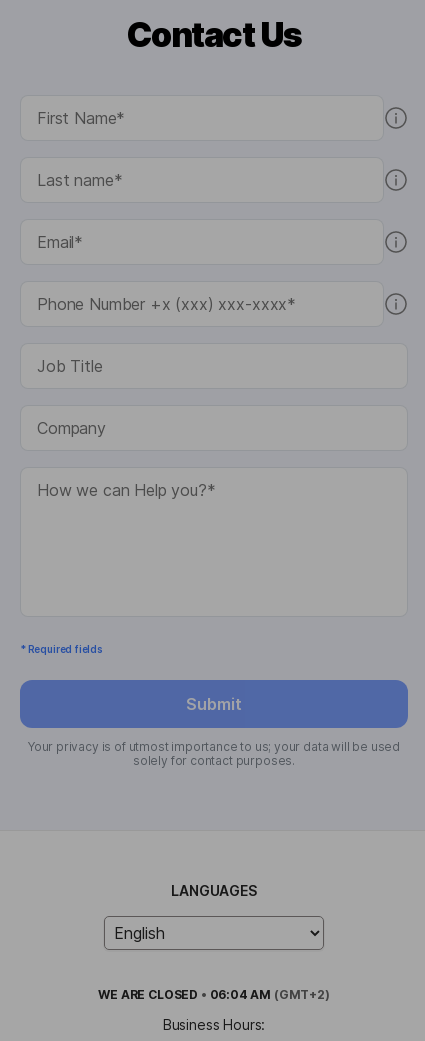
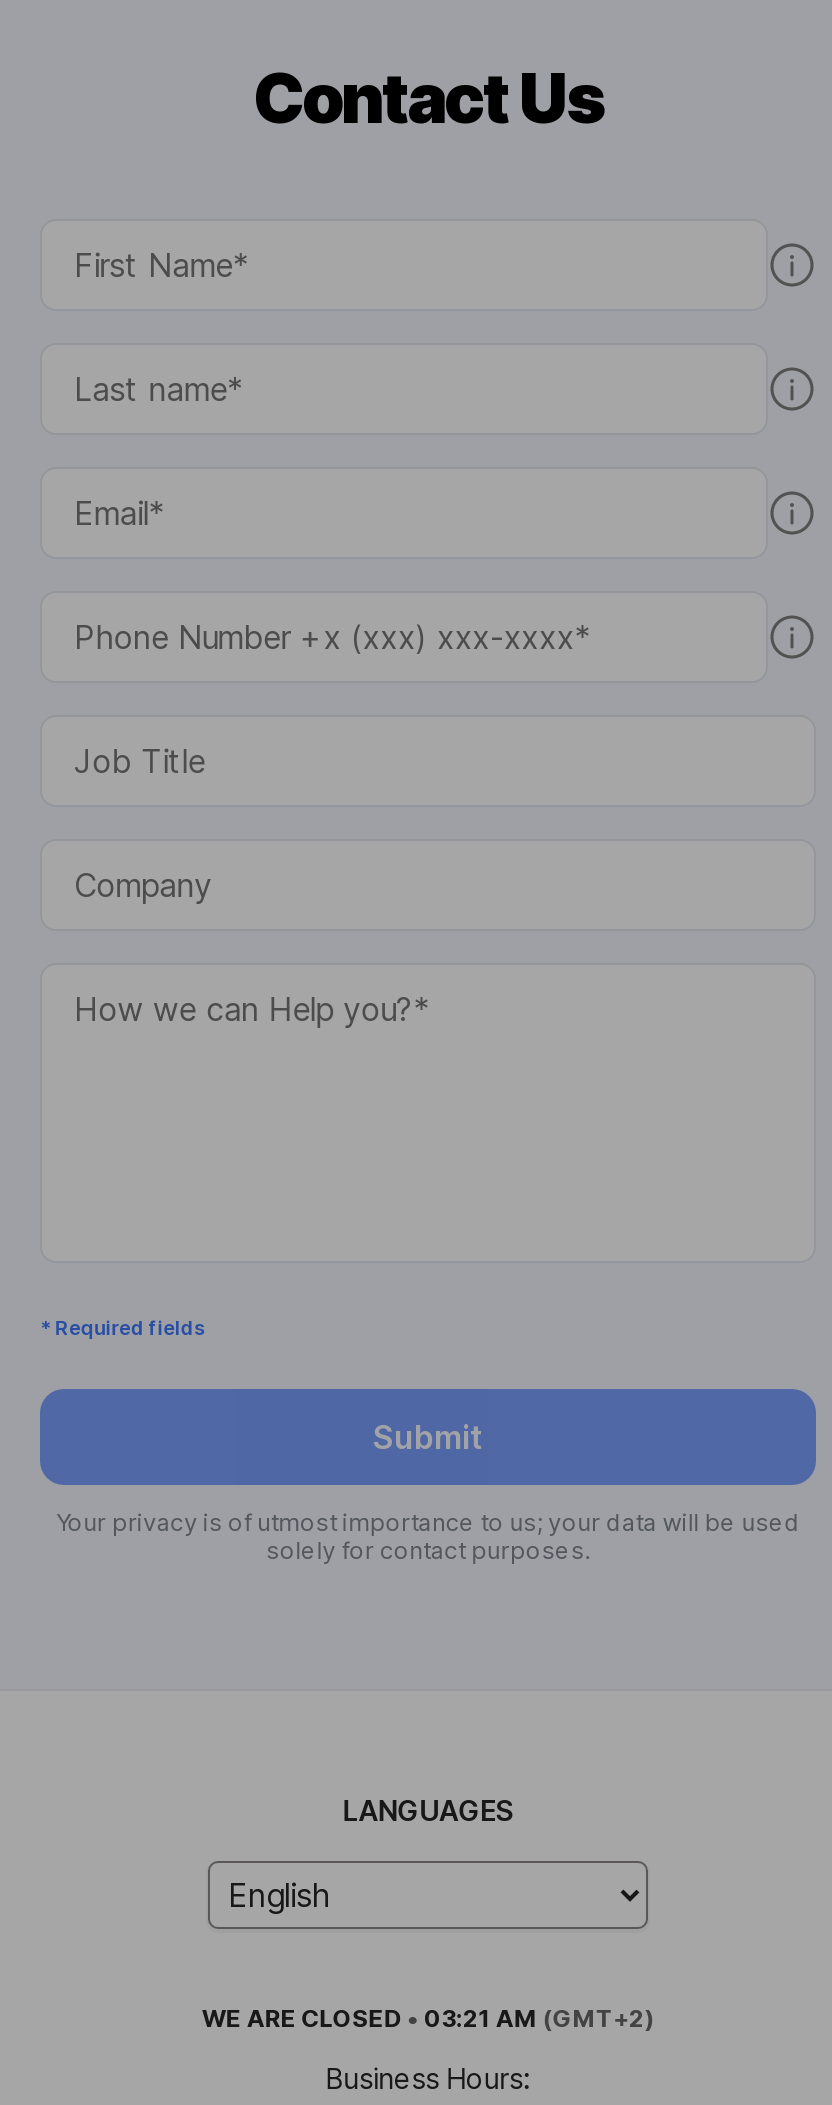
[98,987,330,1002] WE ARE CLOSED • 06:04 AM (GMT+2) -> [202,2002,654,2032] WE ARE CLOSED • 03:21 AM (GMT+2)

